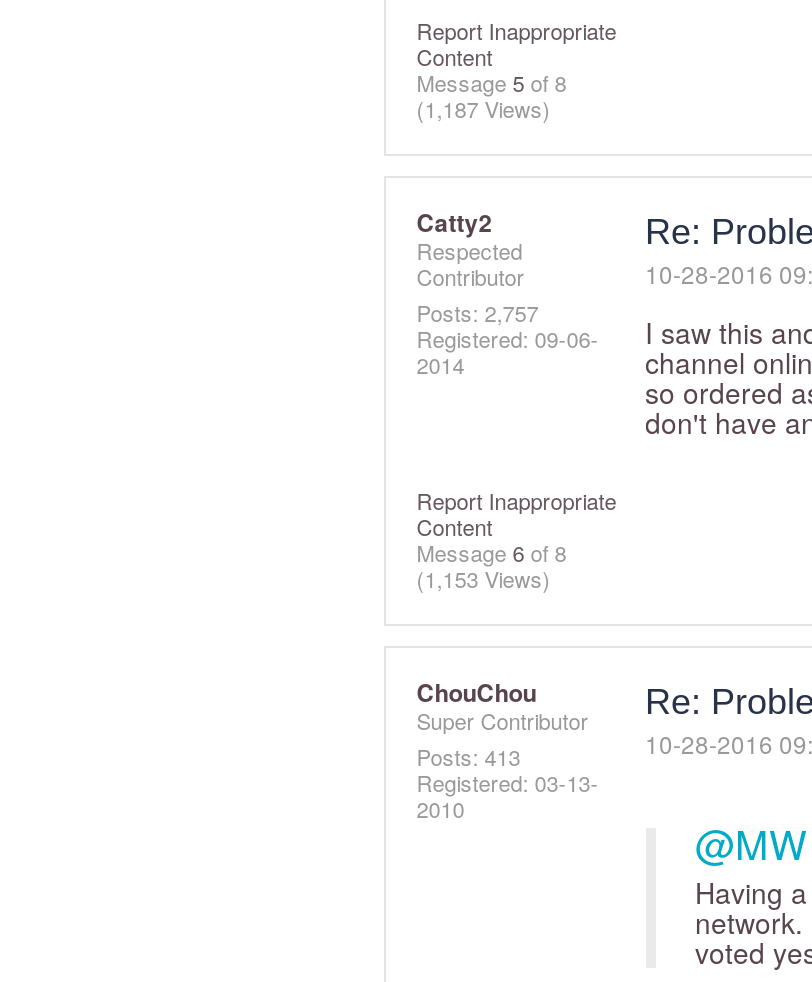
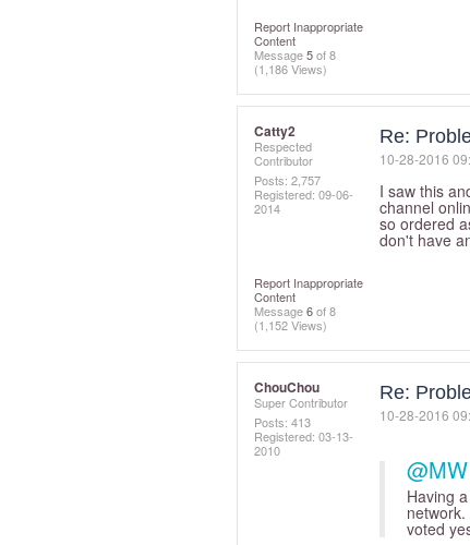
[416,92,550,124] (1,187 Views) -> [254,60,327,77] (1,186 Views)
[416,562,550,594] (1,153 Views) -> [254,316,327,334] (1,152 Views)

